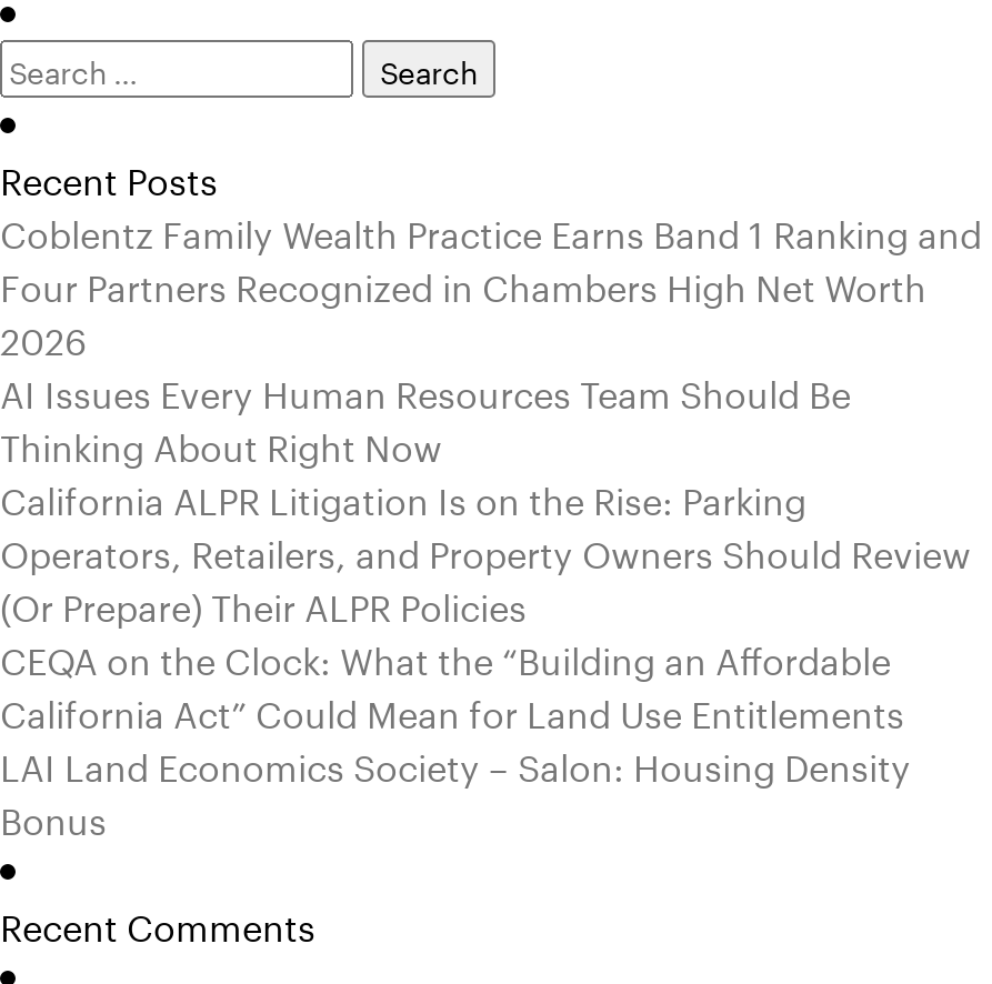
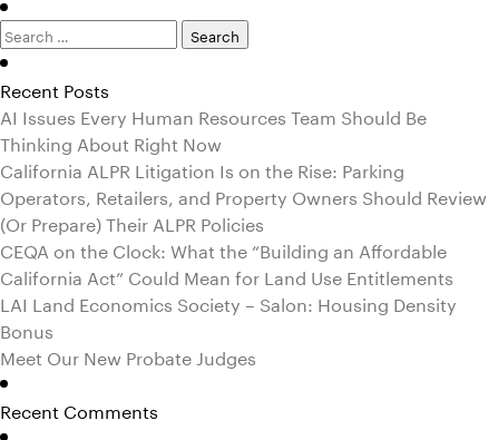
[0,202,982,364] Coblentz Family Wealth Practice Earns Band 1 Ranking and | Four Partners Recognized in Chambers High Net Worth | 2026 -> none
moved [0,362,971,844] -> [0,101,487,343]: AI Issues Every Human Resources Team Should Be | Thinking About Right Now | California ALPR Litigation Is on the Rise: Parking | ... | LAI Land Economics Society – Salon: Housing Density | Bonus
none -> [0,342,256,370] Meet Our New Probate Judges

